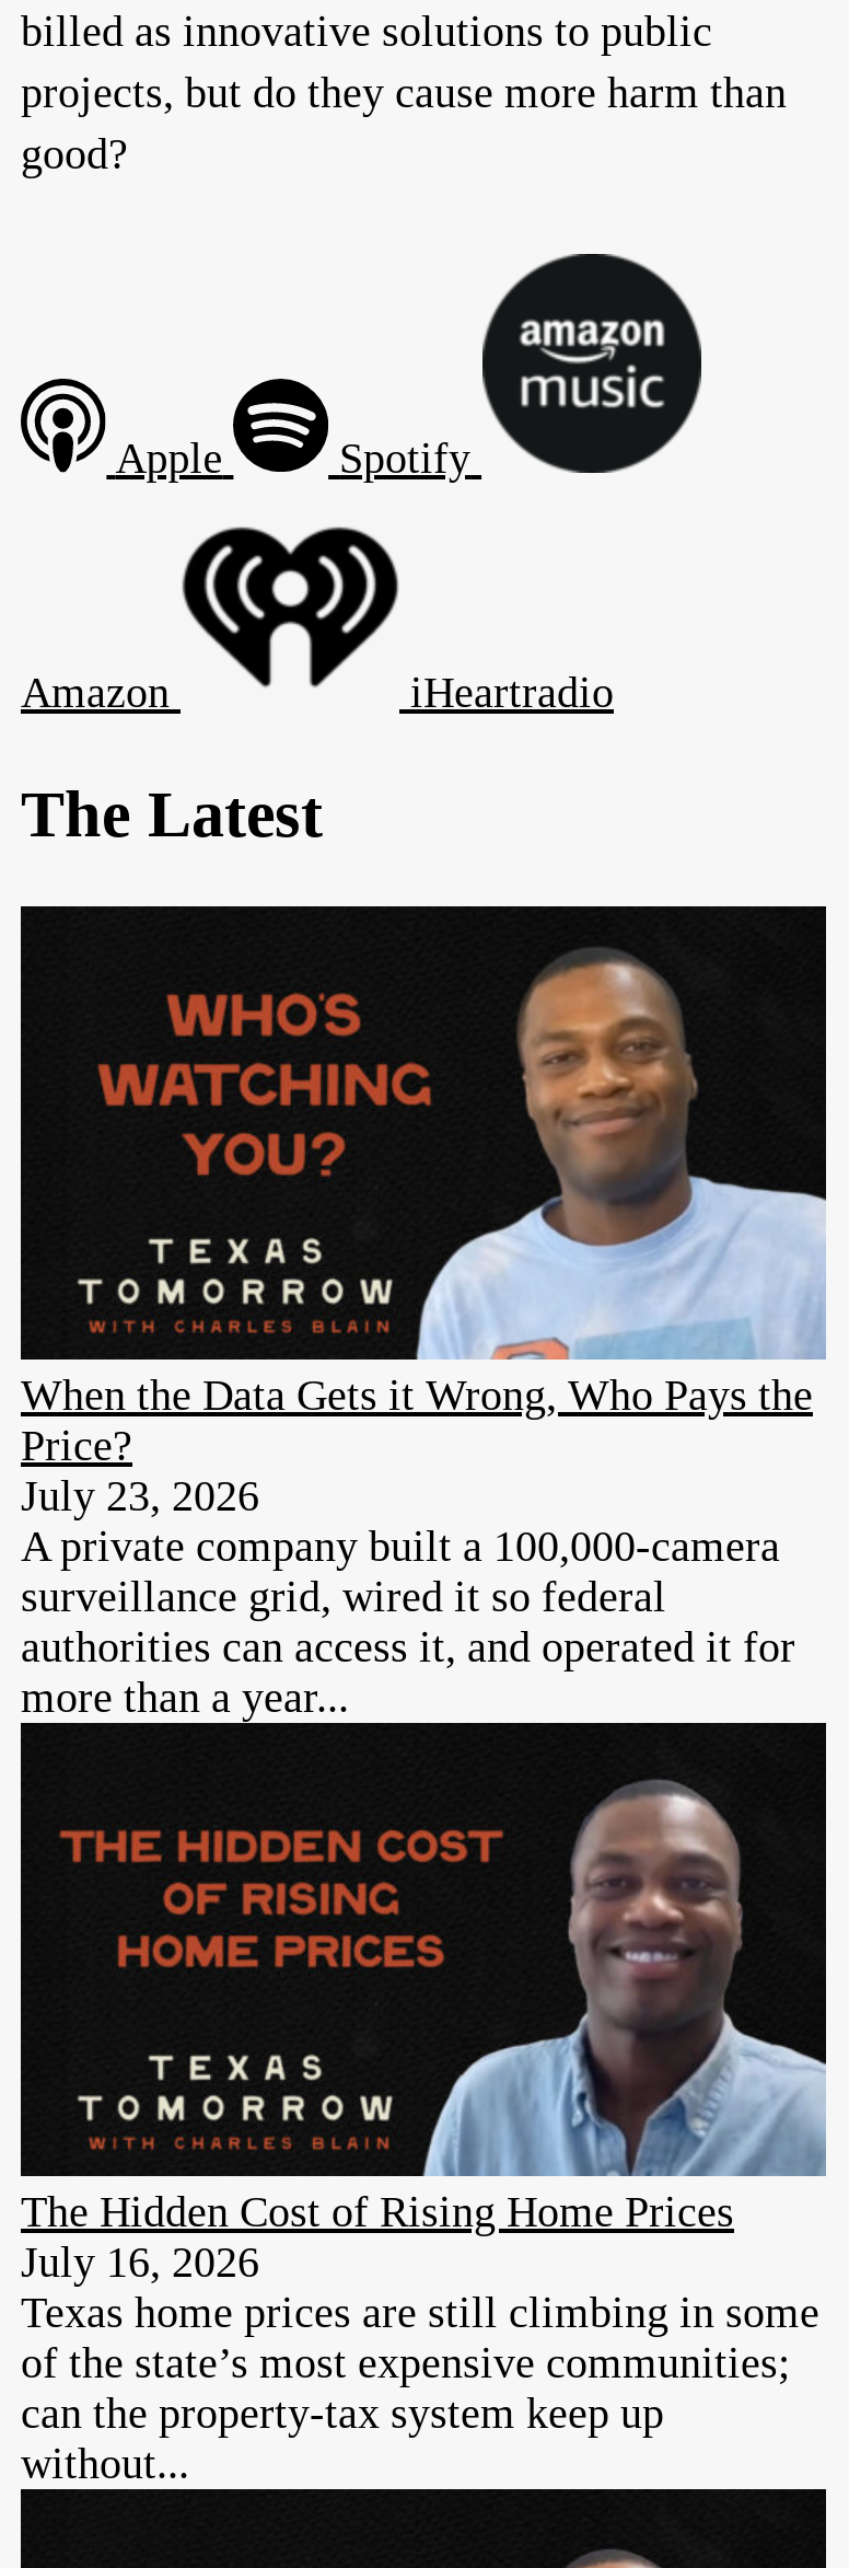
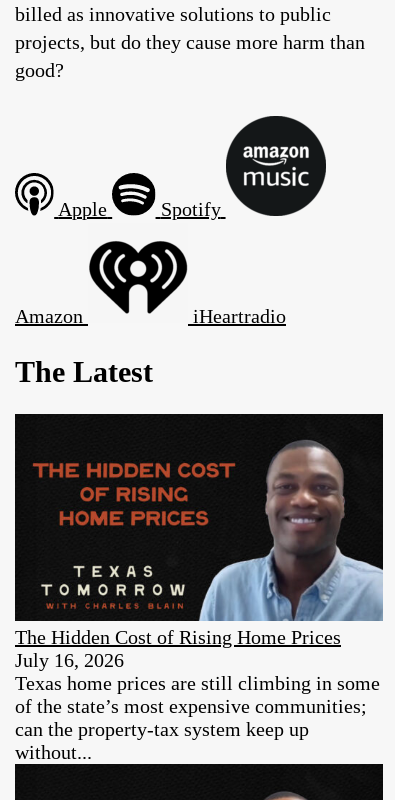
[21,948,826,1721] [image] | When the Data Gets it Wrong, Who Pays the | Price? | July 23, 2026 | A private company built a 100,000-camera | surveillance grid, wired it so federal | authorities can access it, and operated it for | more than a year... -> none

